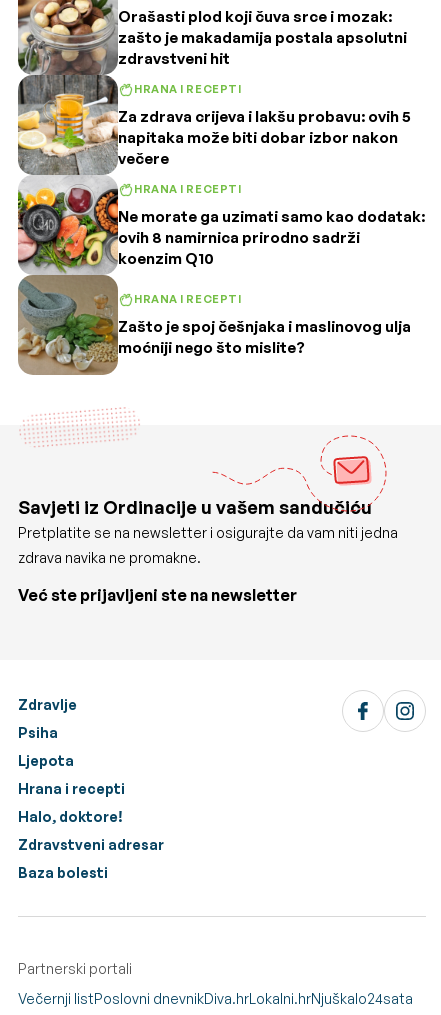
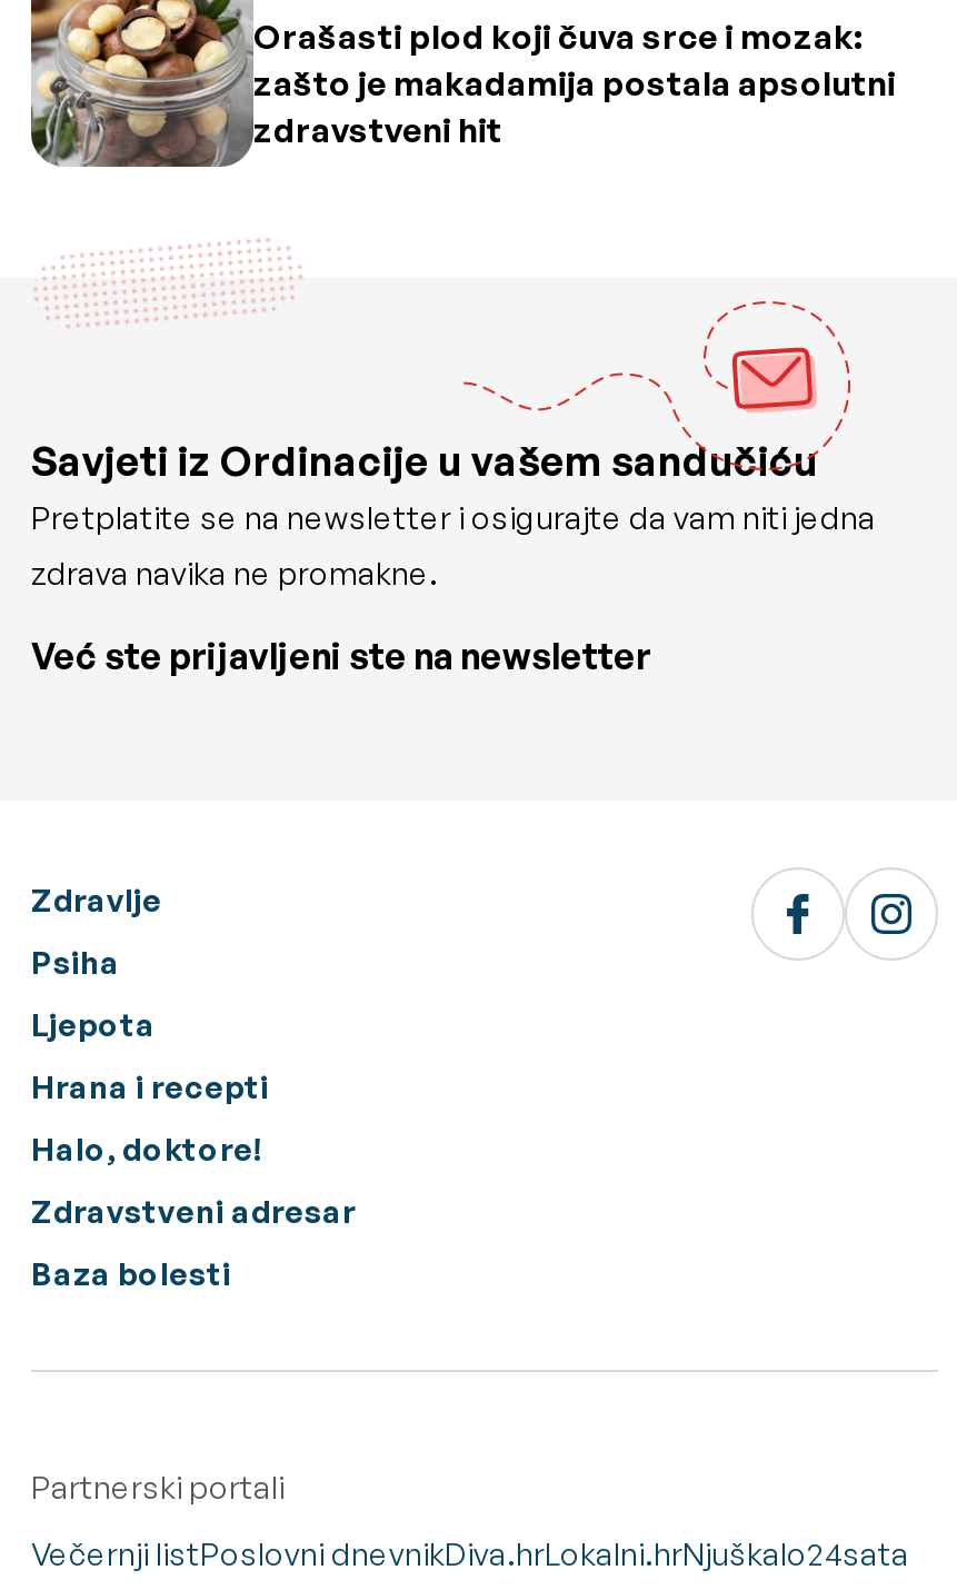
[17,74,425,376] [image] | HRANA I RECEPTI | Za zdrava crijeva i lakšu probavu: ovih 5 | napitaka može biti dobar izbor nakon | večere | HRANA I RECEPTI | Ne morate ga uzimati samo kao dodatak: | ovih 8 namirnica prirodno sadrži | koenzim Q10 | HRANA I RECEPTI | Zašto je spoj češnjaka i maslinovog ulja | moćniji nego što mislite? -> none

